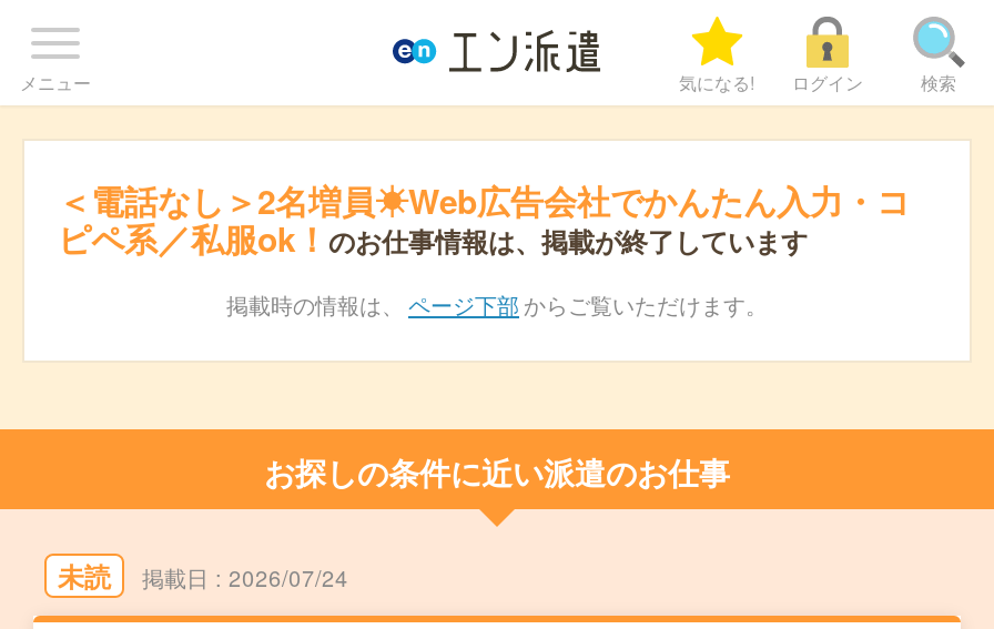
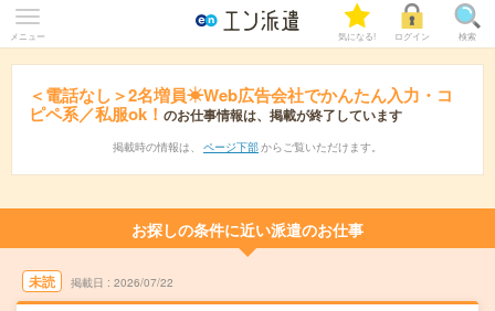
[229,562,348,594] 2026/07/24 -> [114,275,173,290] 2026/07/22

